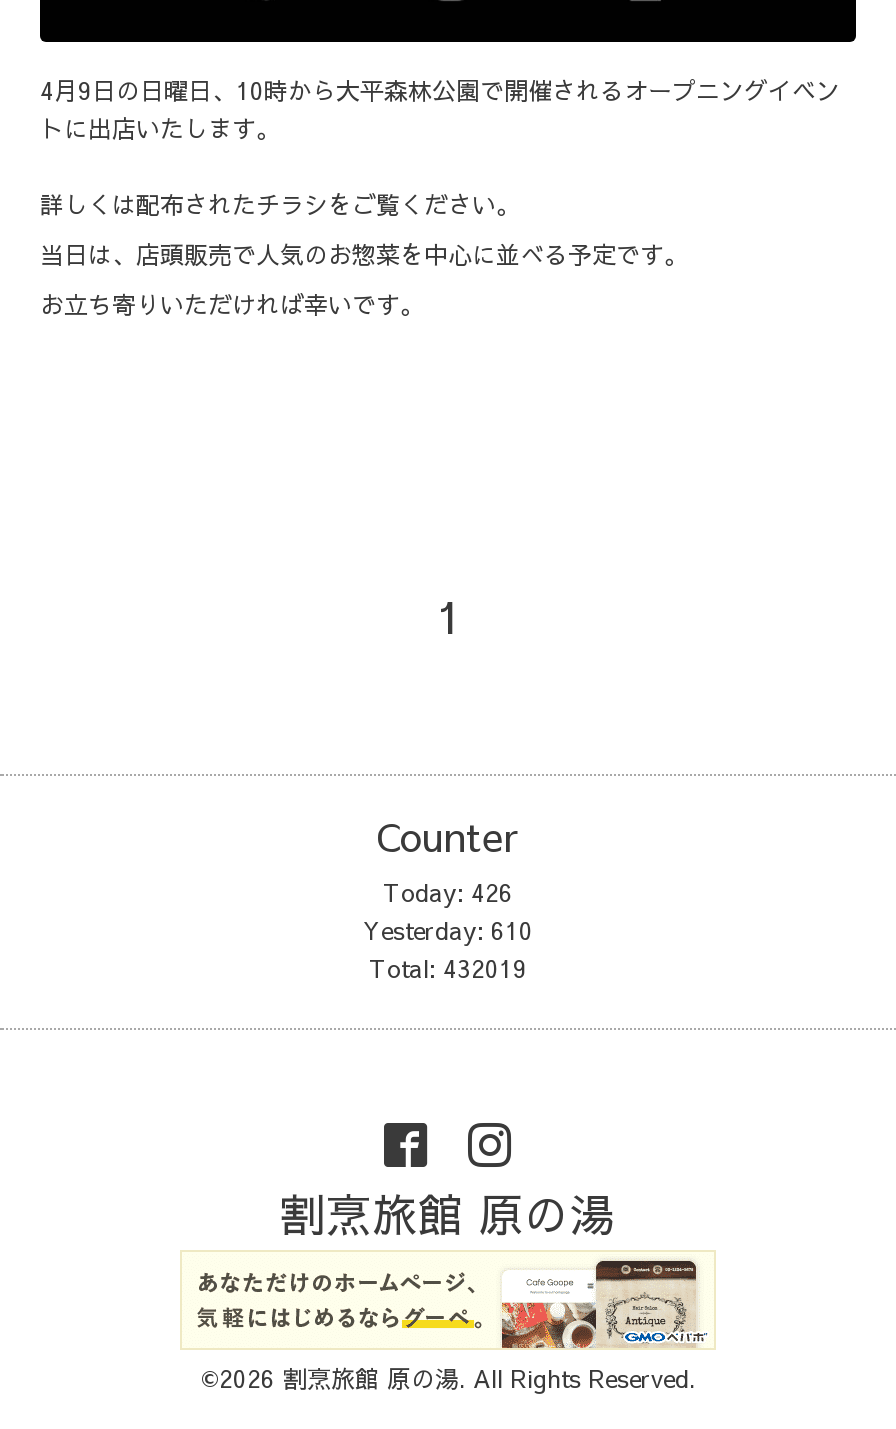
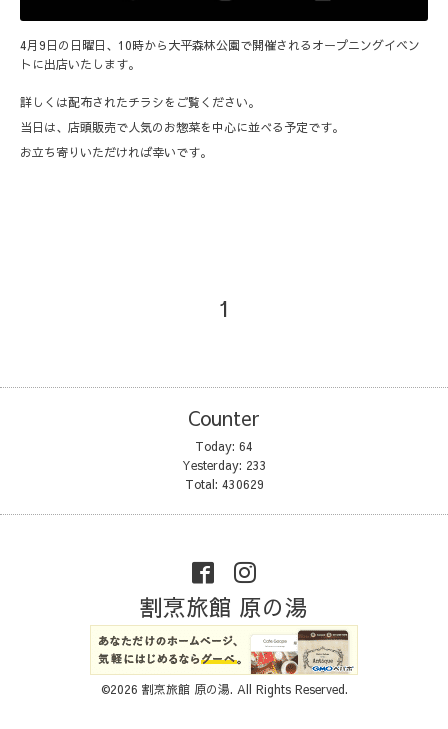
[383,876,513,908] Today: 426 -> [195,438,253,454] Today: 64
[363,914,533,946] Yesterday: 610 -> [181,457,266,473] Yesterday: 233
[369,952,527,984] Total: 432019 -> [184,476,263,492] Total: 430629

